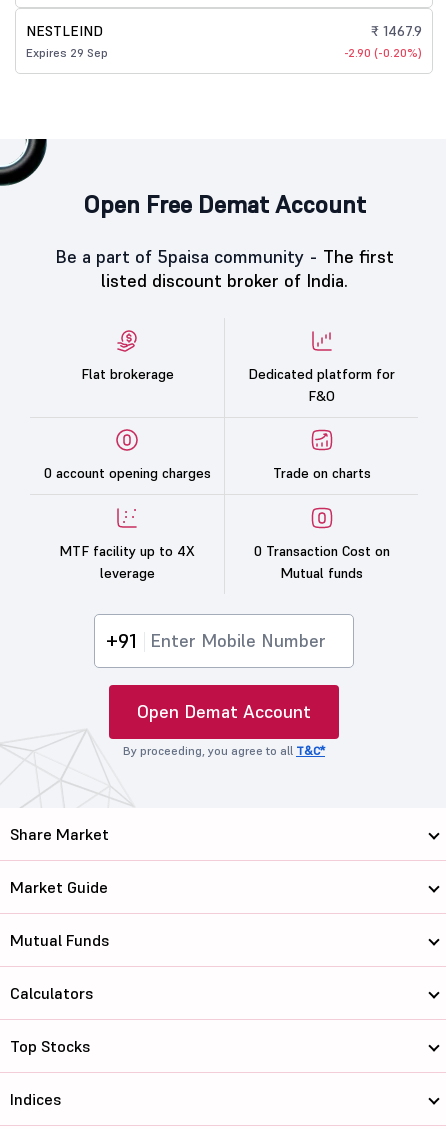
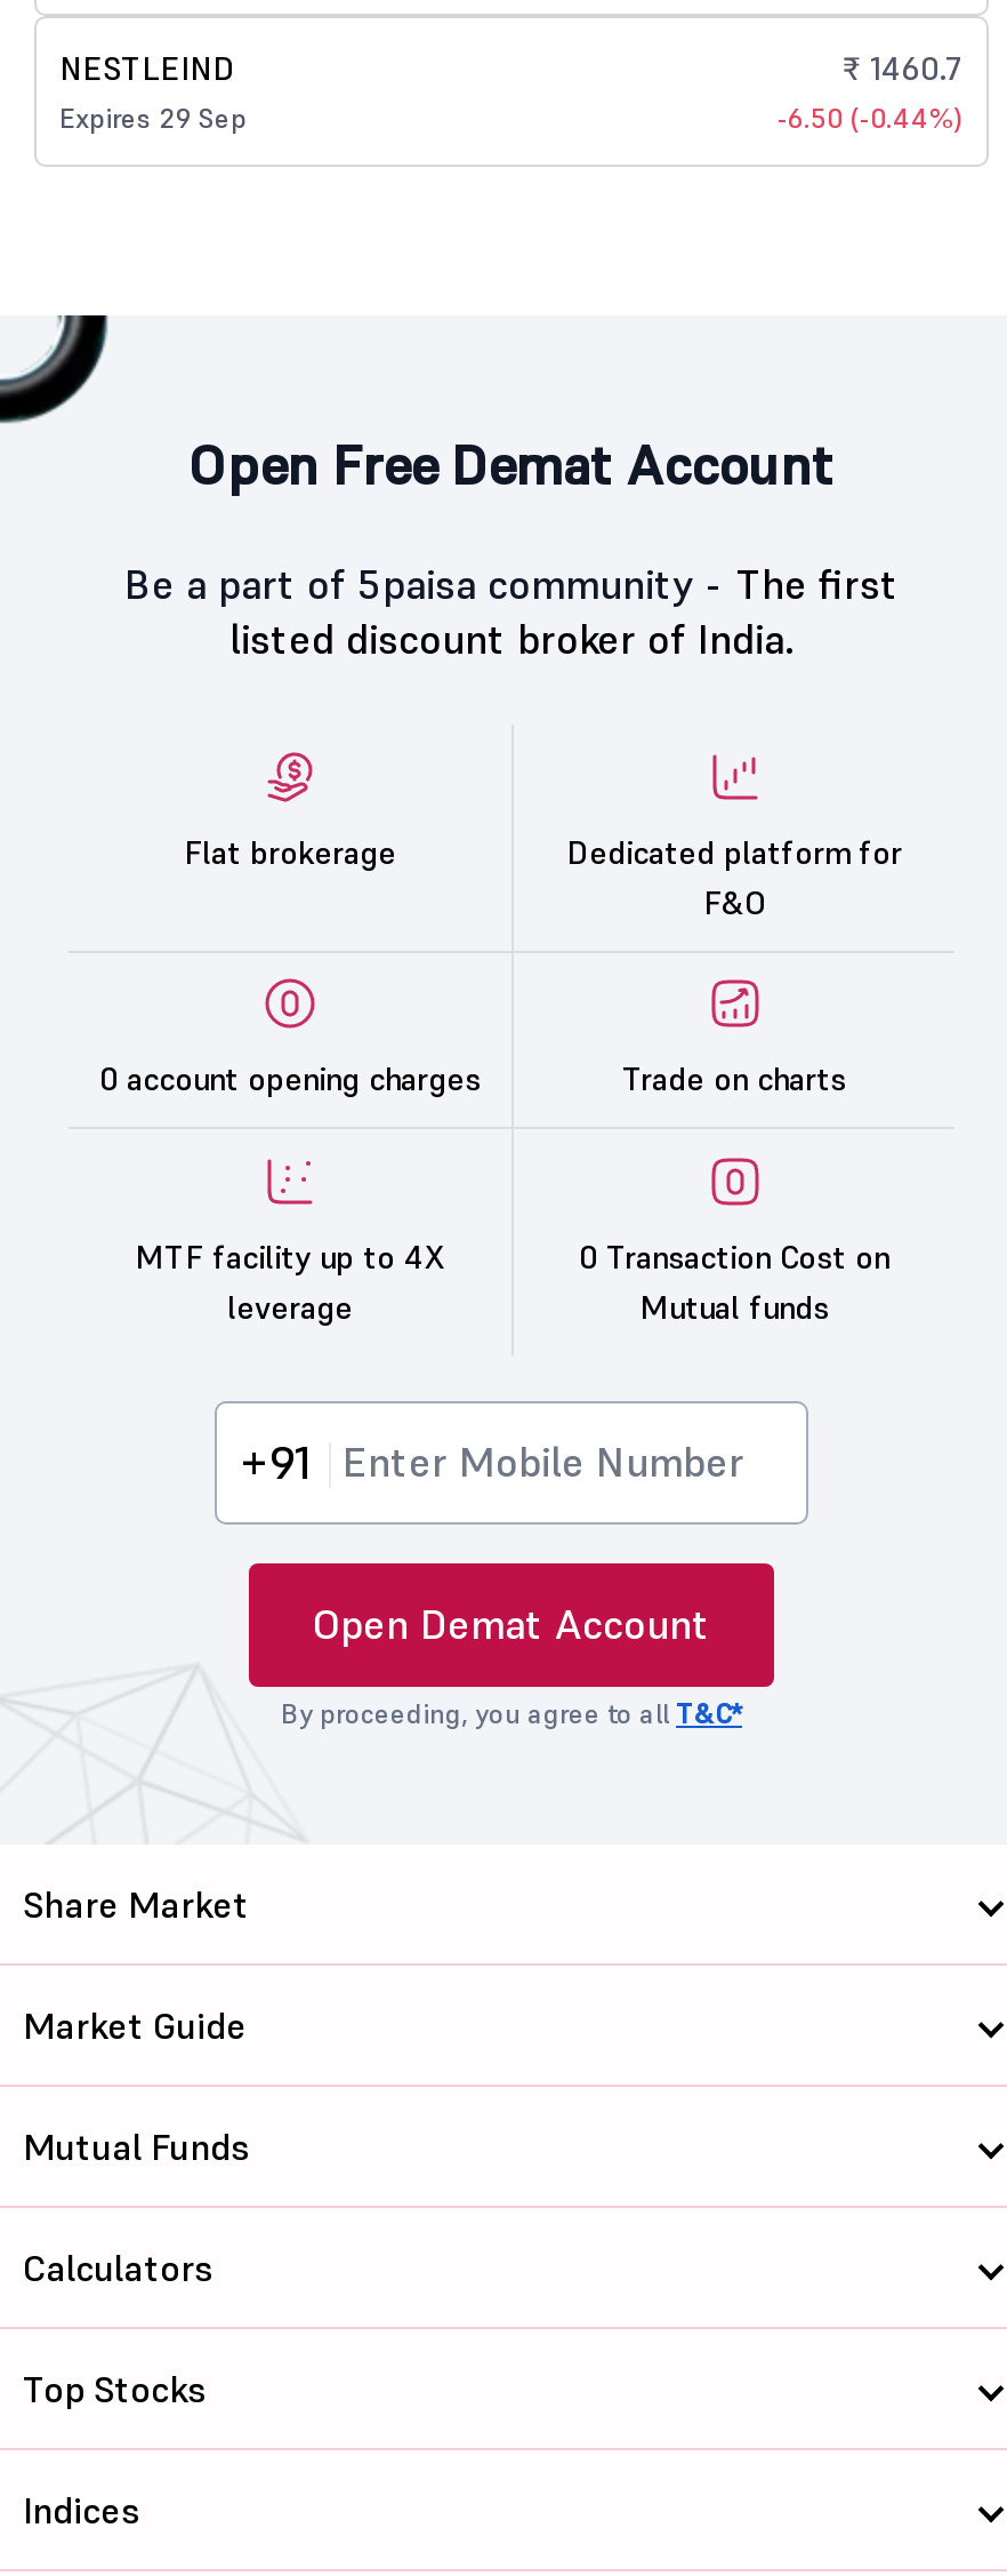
[371,22,422,40] ₹ 1467.9 -> [843,48,964,89] ₹ 1460.7
[344,45,422,60] -2.90 (-0.20%) -> [776,101,964,135] -6.50 (-0.44%)

